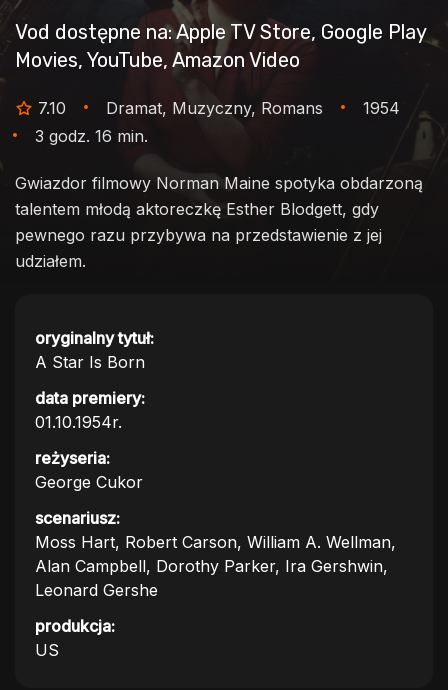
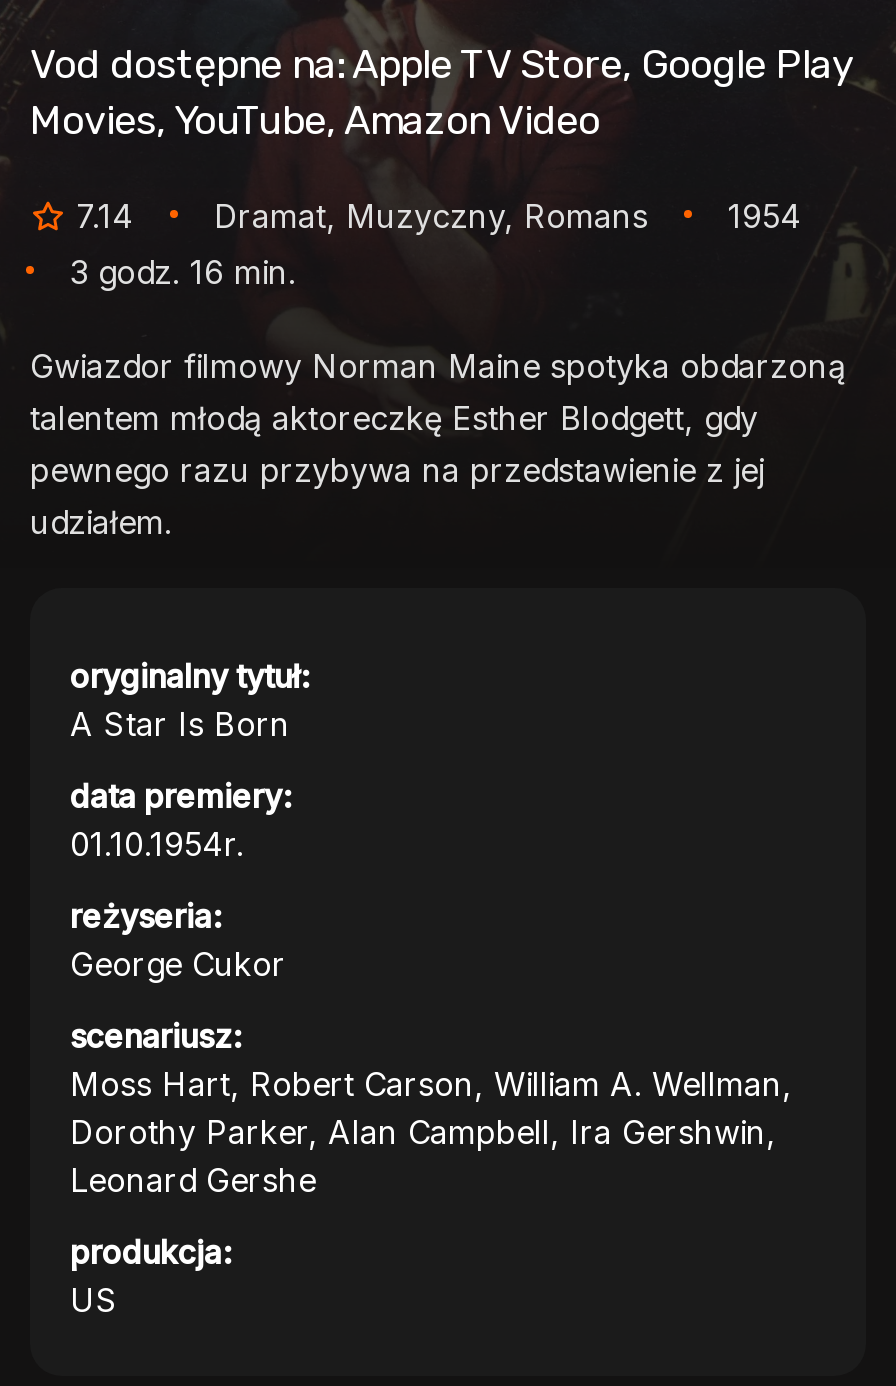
[38,98,400,118] 7.10 Dramat, Muzyczny, Romans 1954 -> [76,196,802,236] 7.14 Dramat, Muzyczny, Romans 1954
[35,556,388,576] Alan Campbell, Dorothy Parker, Ira Gershwin, -> [70,1112,776,1152] Dorothy Parker, Alan Campbell, Ira Gershwin,

